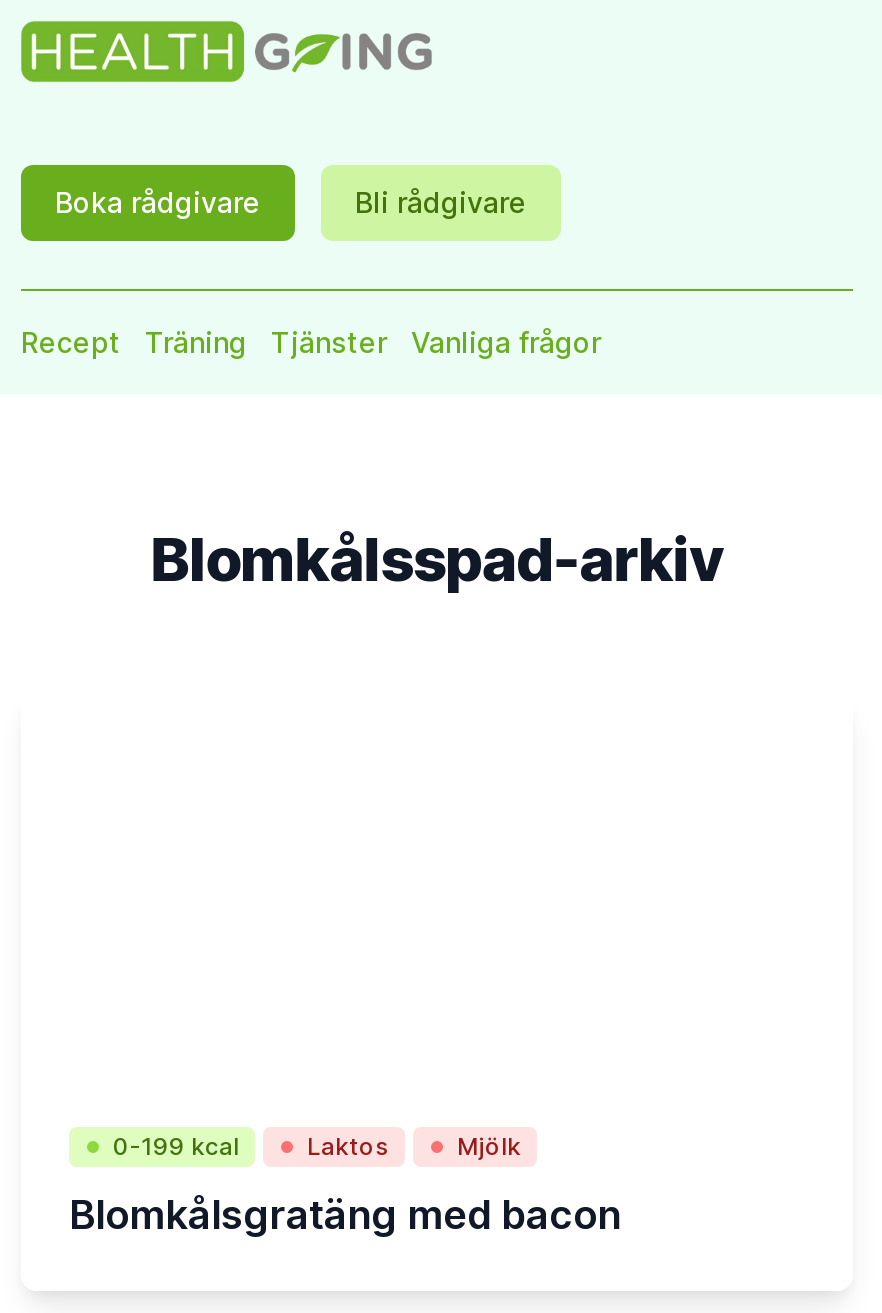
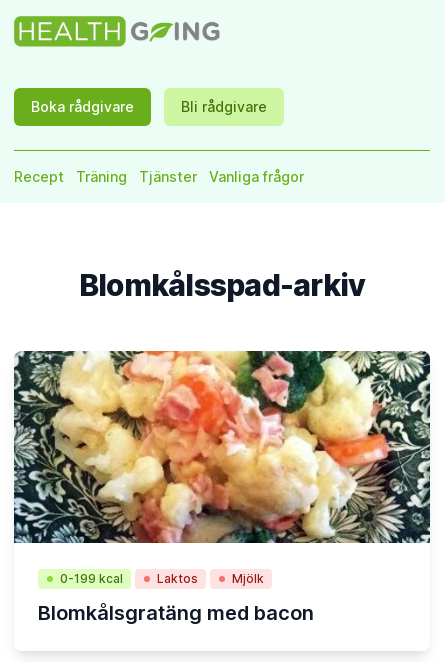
none -> [13,350,431,544] [image]

